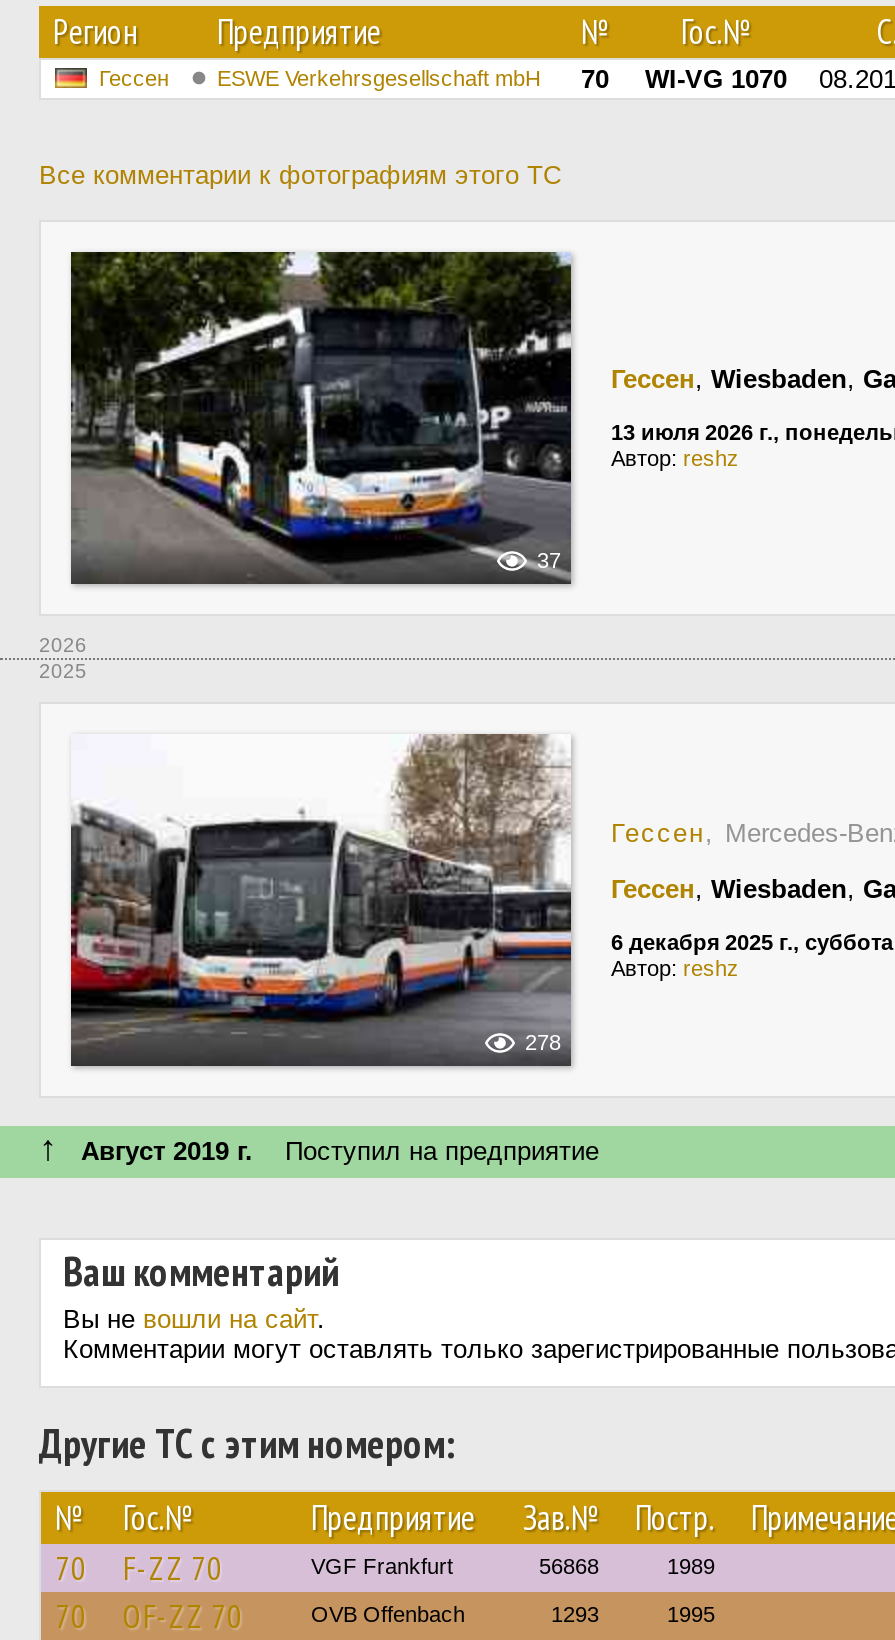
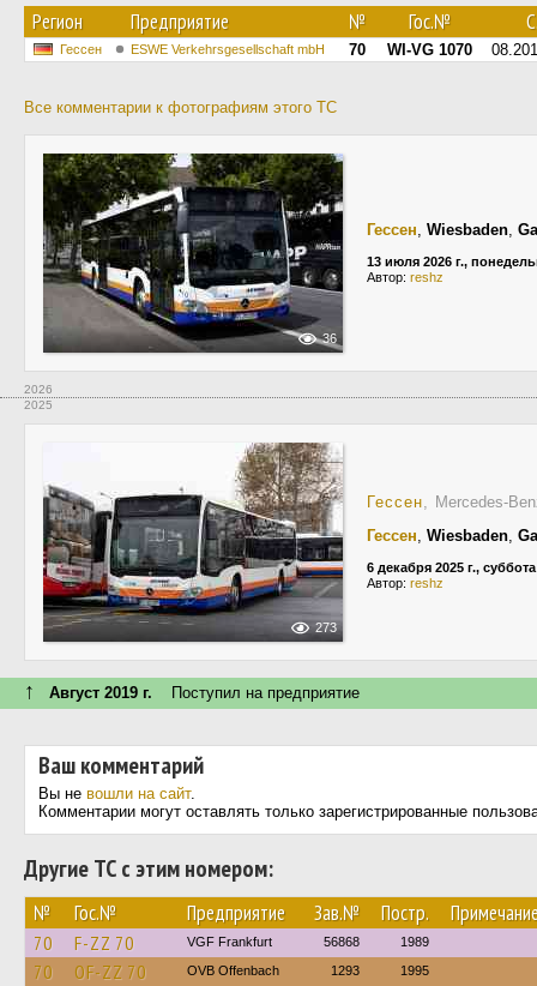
[537,548,561,572] 37 -> [322,331,337,345] 36
[525,1030,561,1054] 278 -> [315,620,337,635] 273

